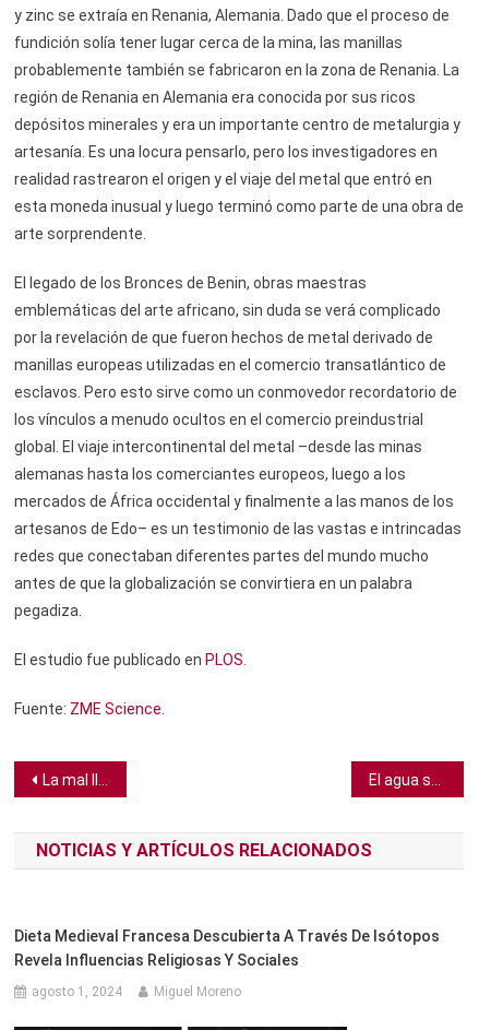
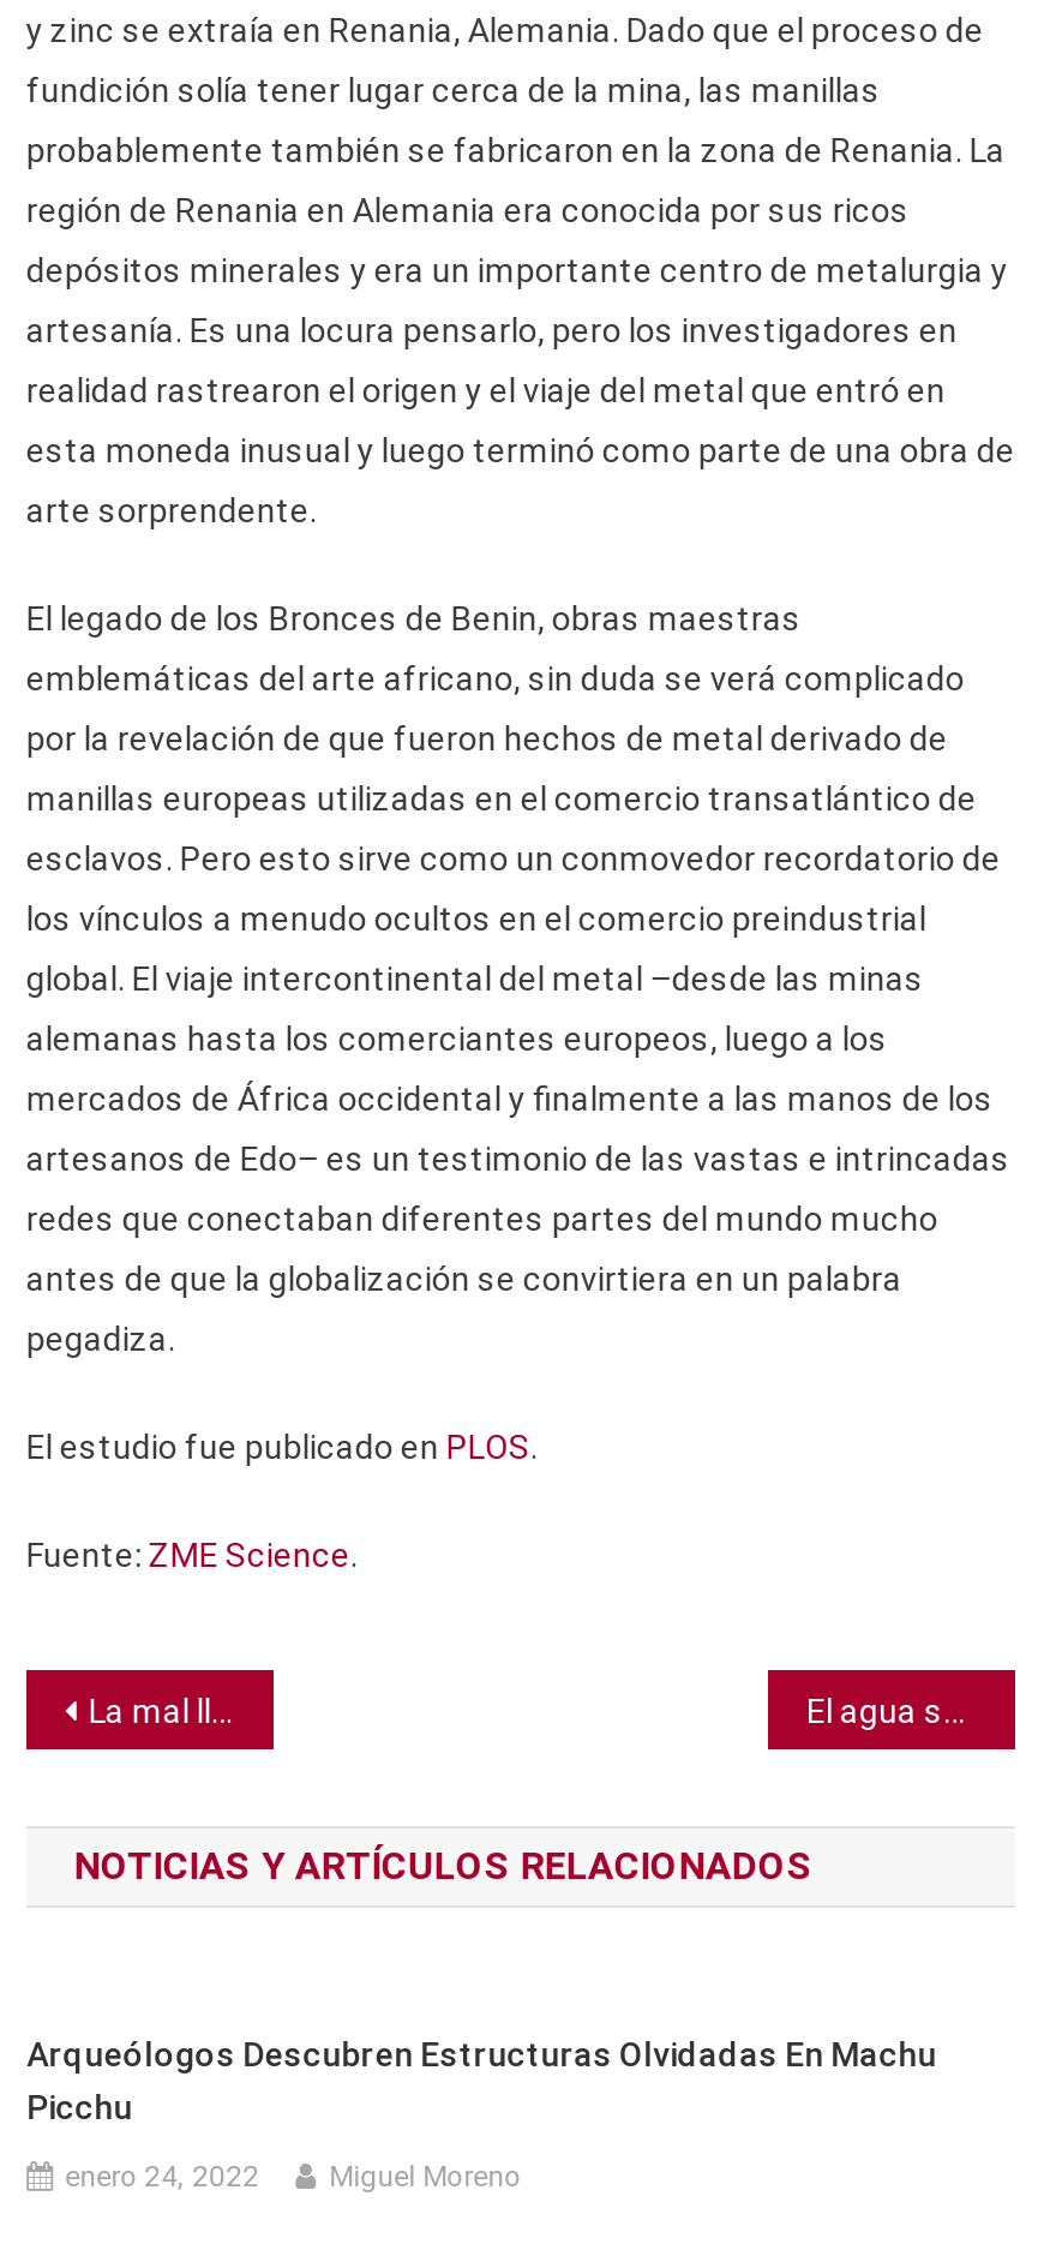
[14,927,440,969] Dieta Medieval Francesa Descubierta A Través De Isótopos | Revela Influencias Religiosas Y Sociales -> [27,2035,936,2126] Arqueólogos Descubren Estructuras Olvidadas En Machu | Picchu
[32,984,122,999] agosto 1, 2024 -> [65,2160,259,2194] enero 24, 2022

